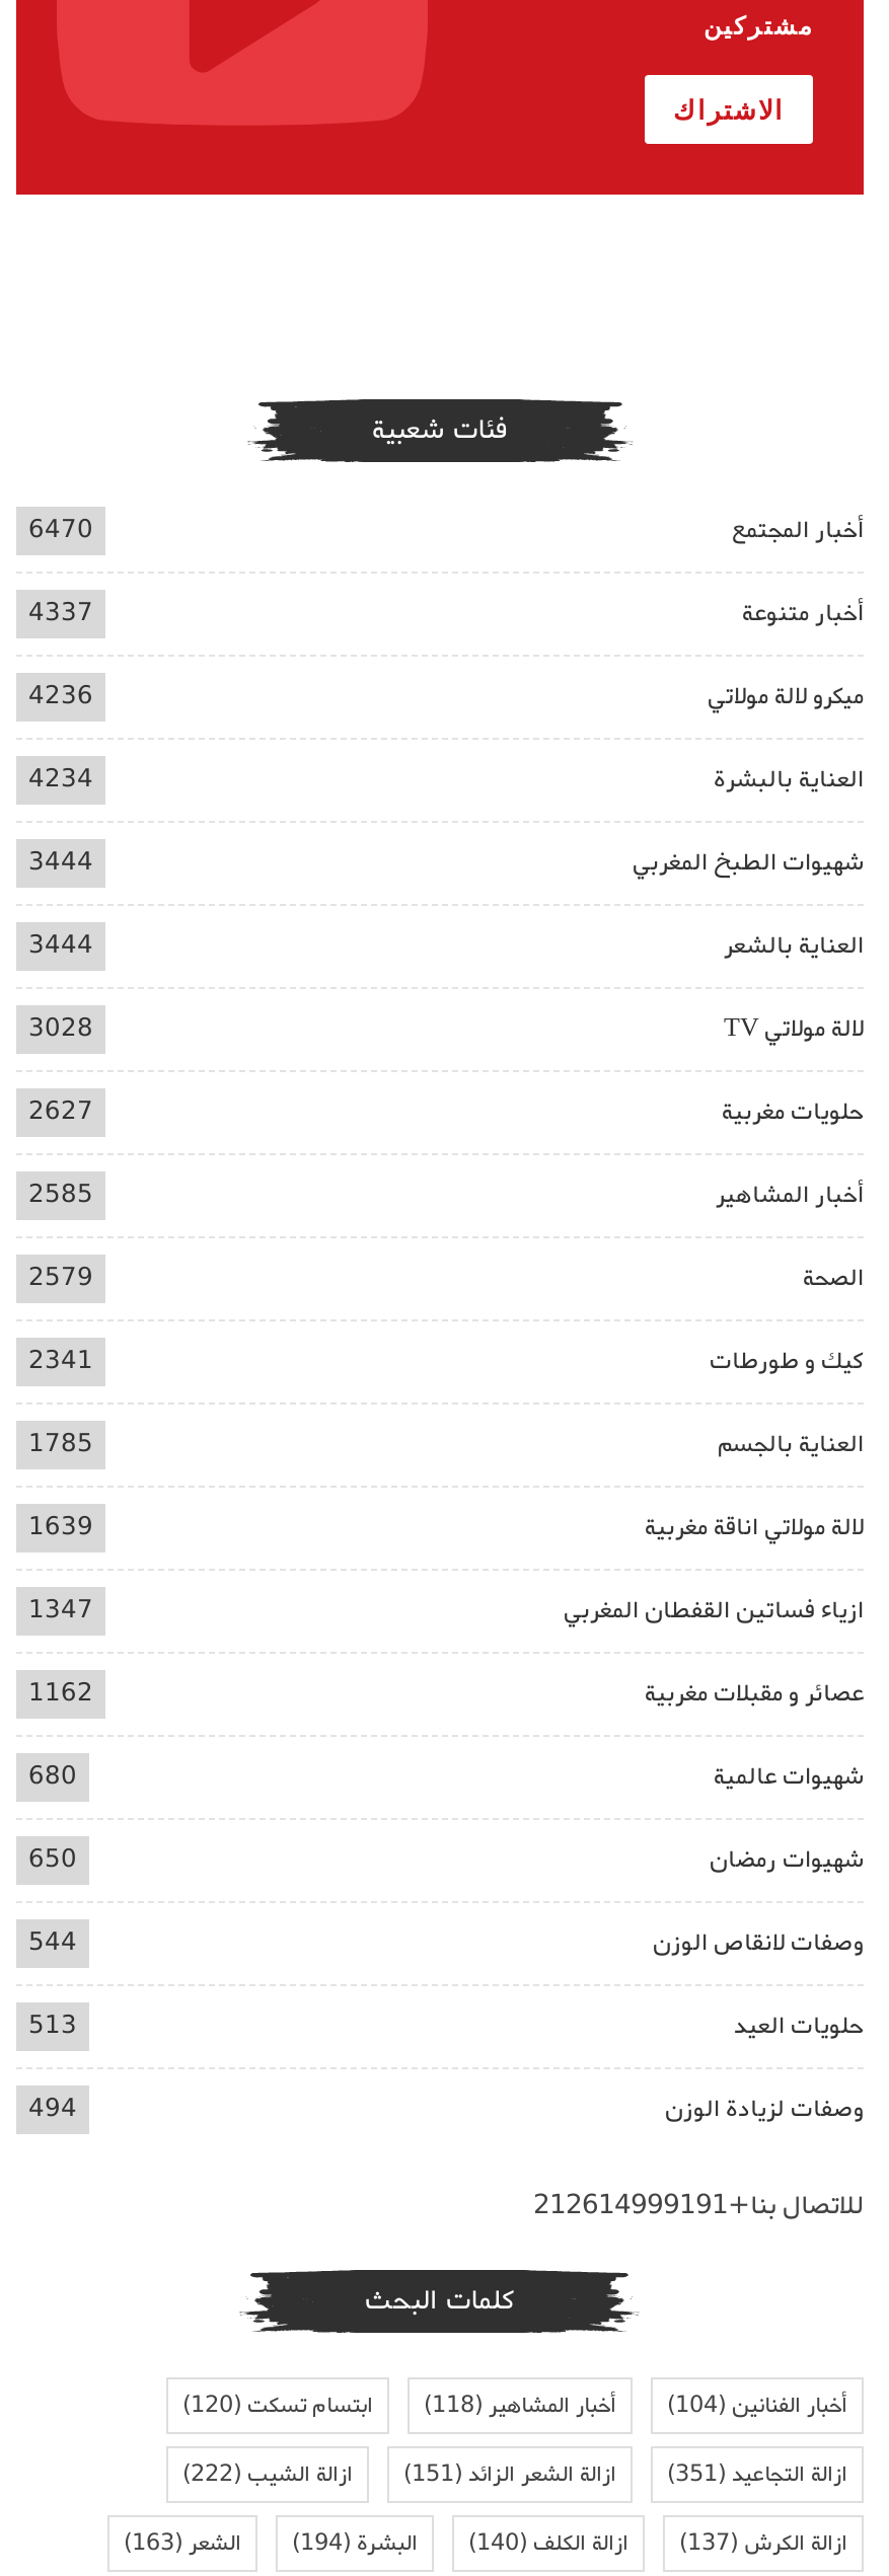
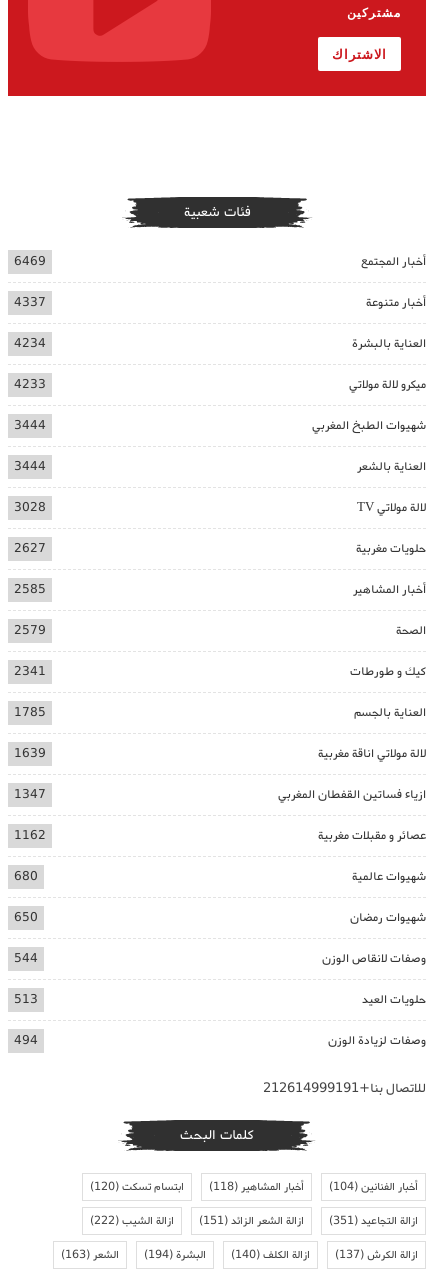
[28,511,93,549] 6470 -> [14,252,46,271] 6469
[28,677,93,715] 4236 -> none
moved [708,677,864,715] -> [349,375,426,394]: ميكرو لالة مولاتي
moved [28,760,864,798] -> [14,334,426,353]: العناية بالبشرة | 4234
none -> [14,375,46,394] 4233

